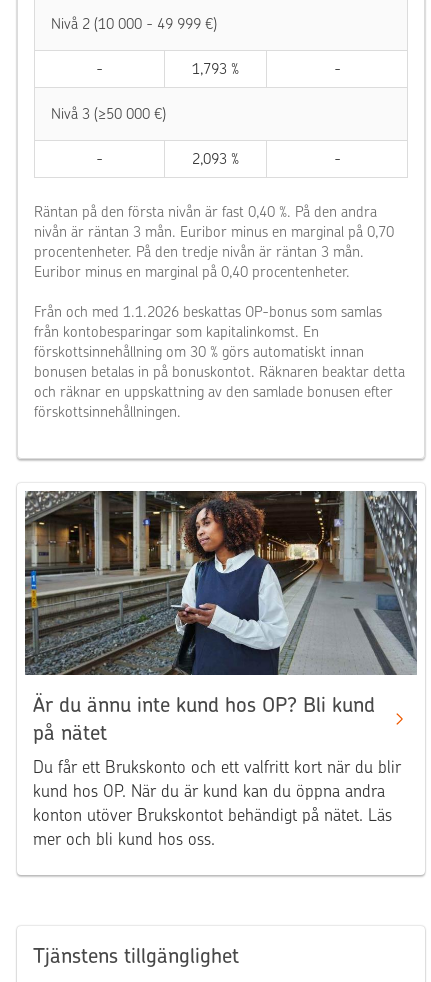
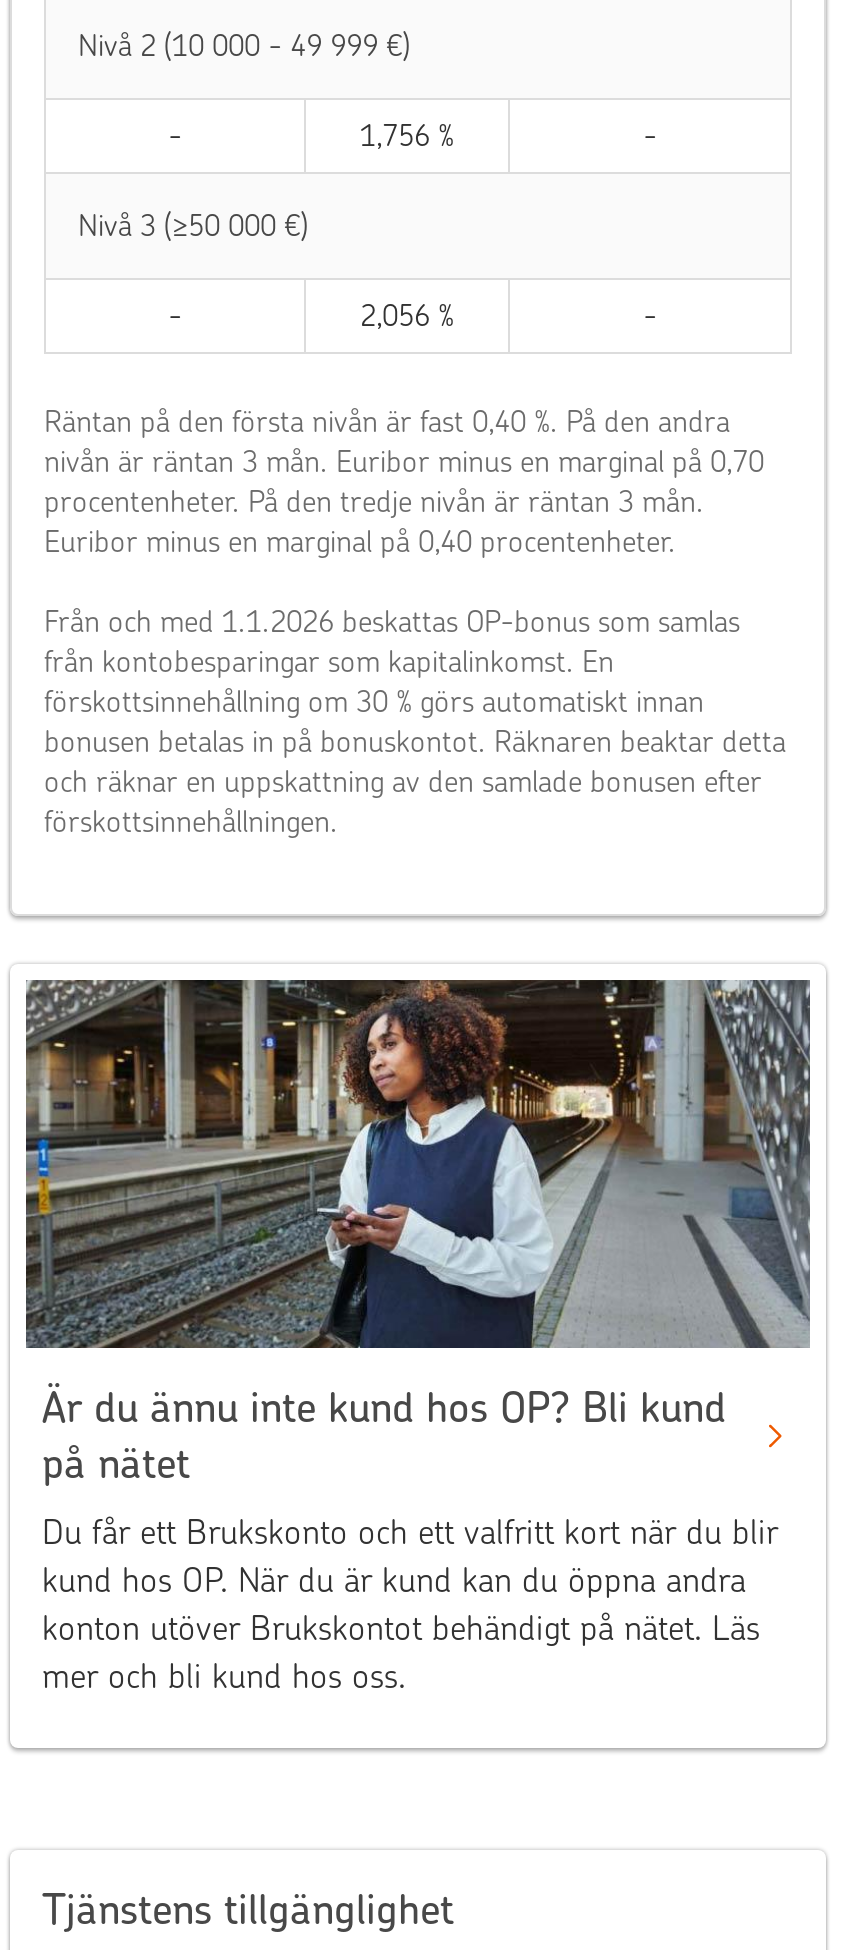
[192,60,239,78] 1,793 % -> [360,118,454,154] 1,756 %
[192,150,239,168] 2,093 % -> [360,298,454,334] 2,056 %

